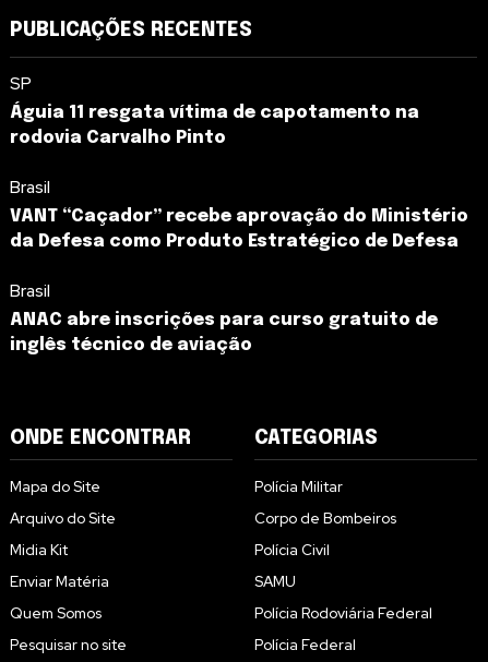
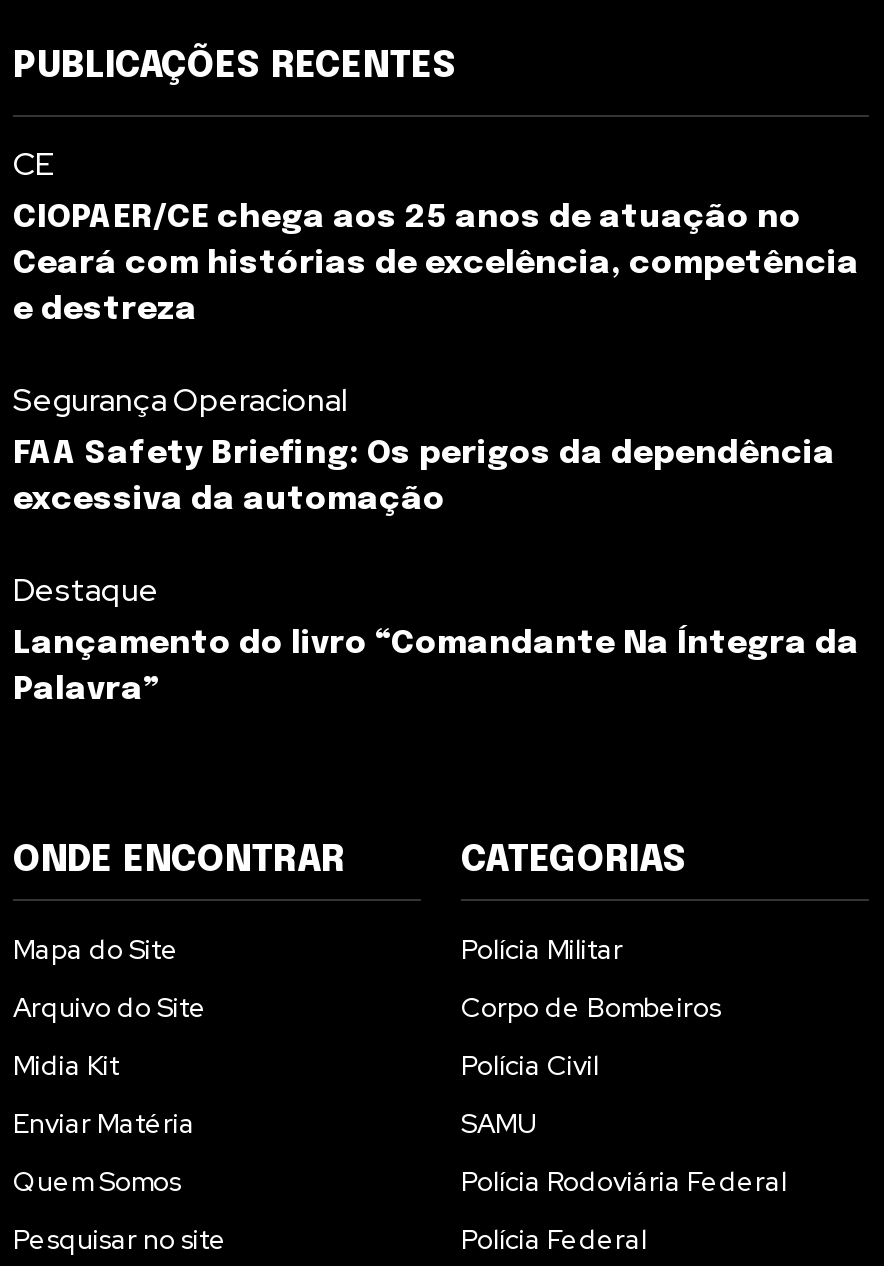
[10,71,419,147] SP | Águia 11 resgata vítima de capotamento na | rodovia Carvalho Pinto -> [13,142,859,326] CE | CIOPAER/CE chega aos 25 anos de atuação no | Ceará com histórias de excelência, competência | e destreza
[10,175,468,250] Brasil | VANT “Caçador” recebe aprovação do Ministério | da Defesa como Produto Estratégico de Defesa -> [13,378,835,516] Segurança Operacional | FAA Safety Briefing: Os perigos da dependência | excessiva da automação
[10,279,438,354] Brasil | ANAC abre inscrições para curso gratuito de | inglês técnico de aviação -> [13,568,859,706] Destaque | Lançamento do livro “Comandante Na Íntegra da | Palavra”

